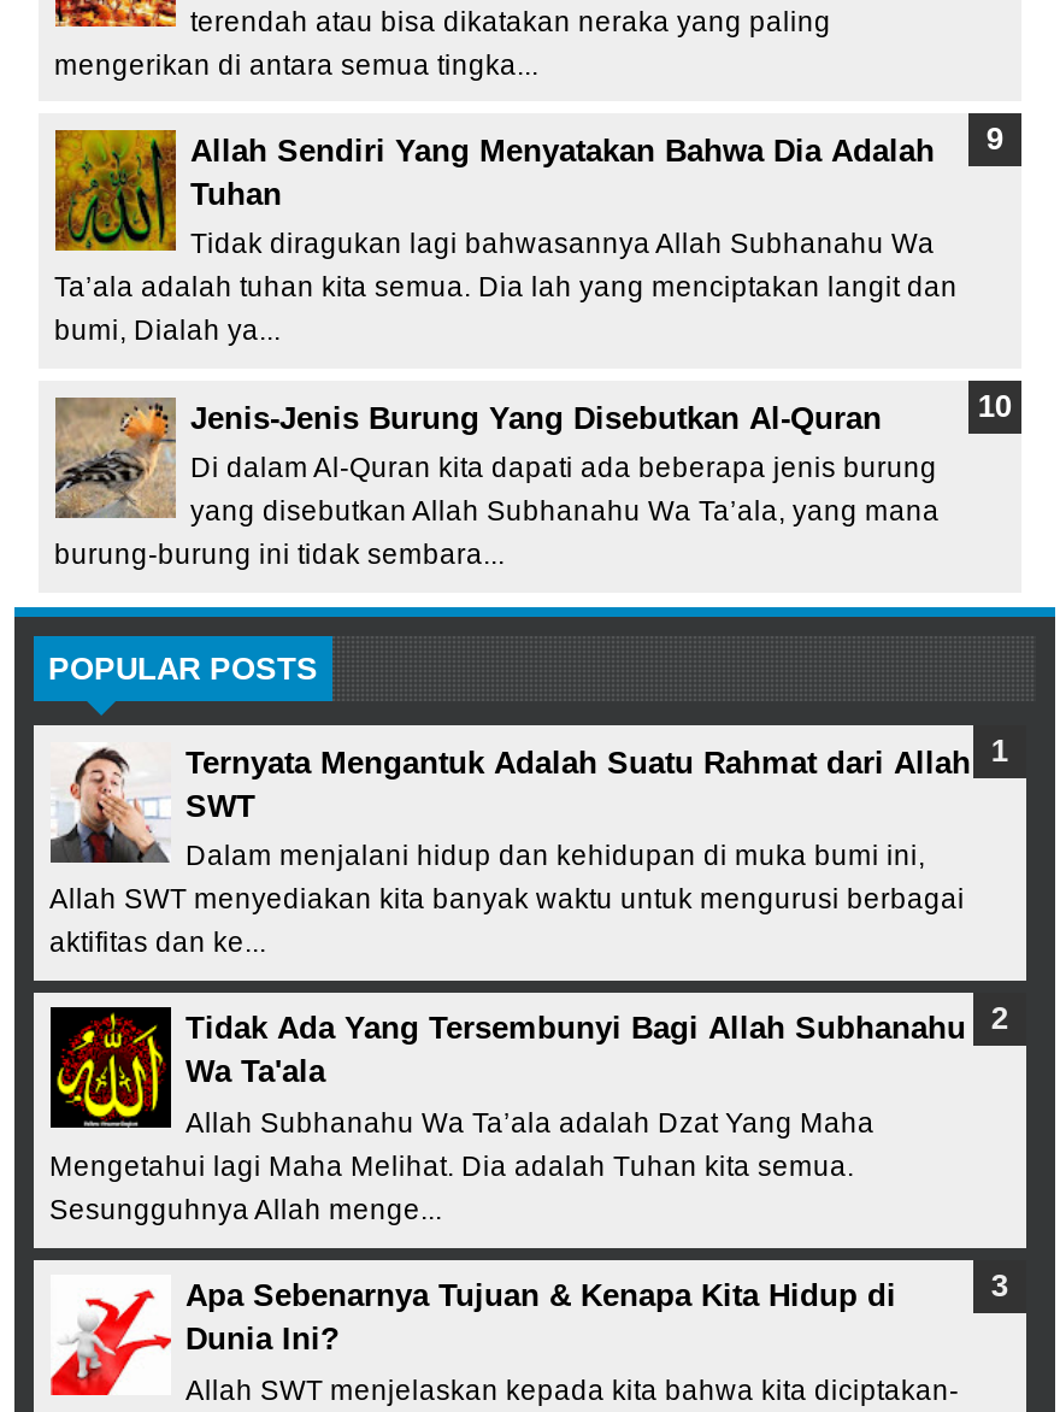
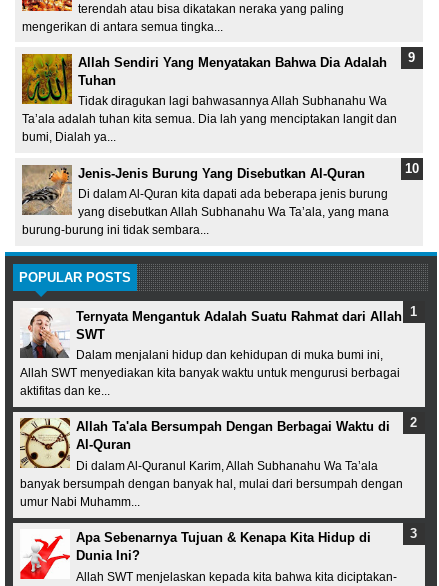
[48,1005,854,1181] [image] | Mengetahui lagi Maha Melihat. Dia adalah Tuhan kita semua. -> [19,417,402,490] [image] | banyak bersumpah dengan banyak hal, mulai dari bersumpah dengan
[185,1011,966,1090] Tidak Ada Yang Tersembunyi Bagi Allah Subhanahu | Wa Ta'ala -> [76,419,390,452] Allah Ta'ala Bersumpah Dengan Berbagai Waktu di | Al-Quran
[185,1108,874,1137] Allah Subhanahu Wa Ta’ala adalah Dzat Yang Maha -> [76,460,378,472] Di dalam Al-Quranul Karim, Allah Subhanahu Wa Ta’ala
[49,1195,442,1224] Sesungguhnya Allah menge... -> [19,496,139,508] umur Nabi Muhamm...

